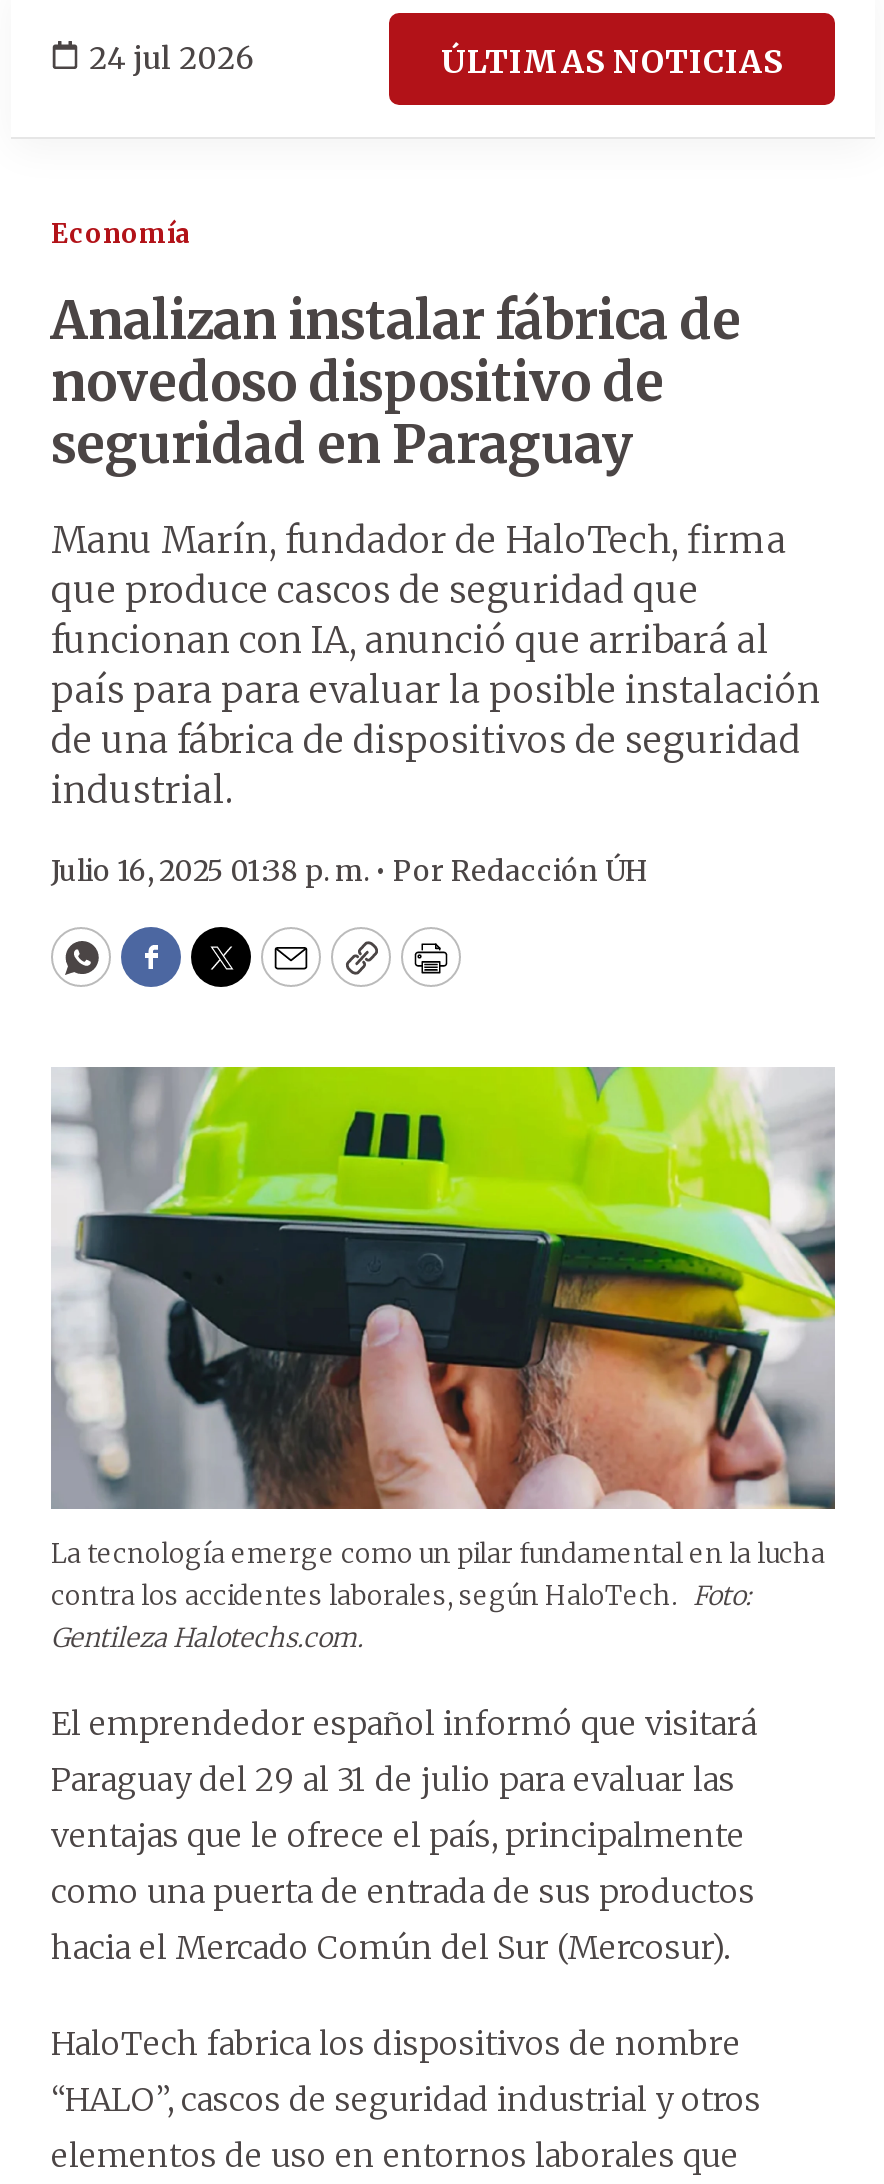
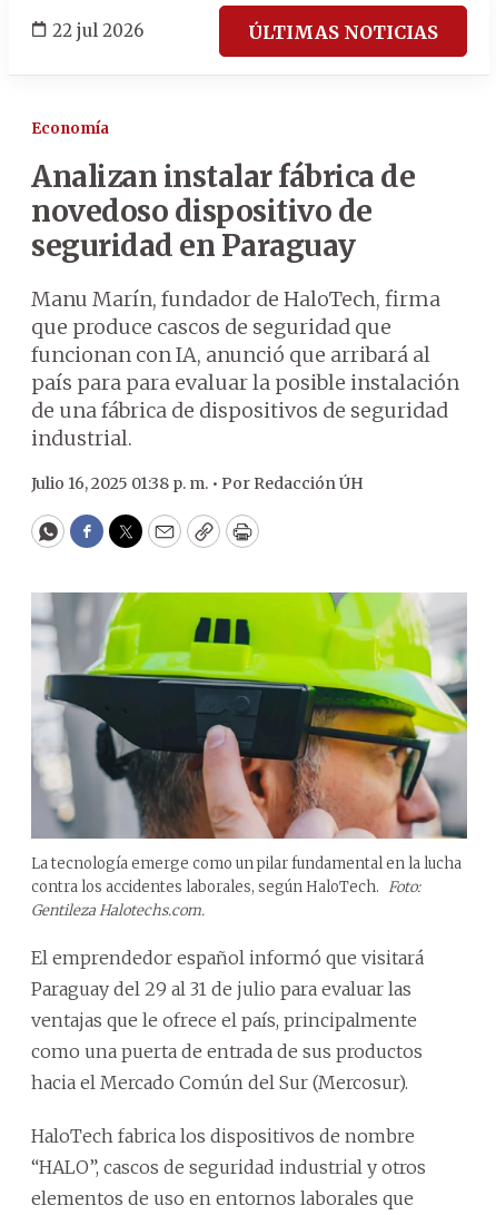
[89,38,253,76] 24 jul 2026 -> [52,19,143,41] 22 jul 2026

